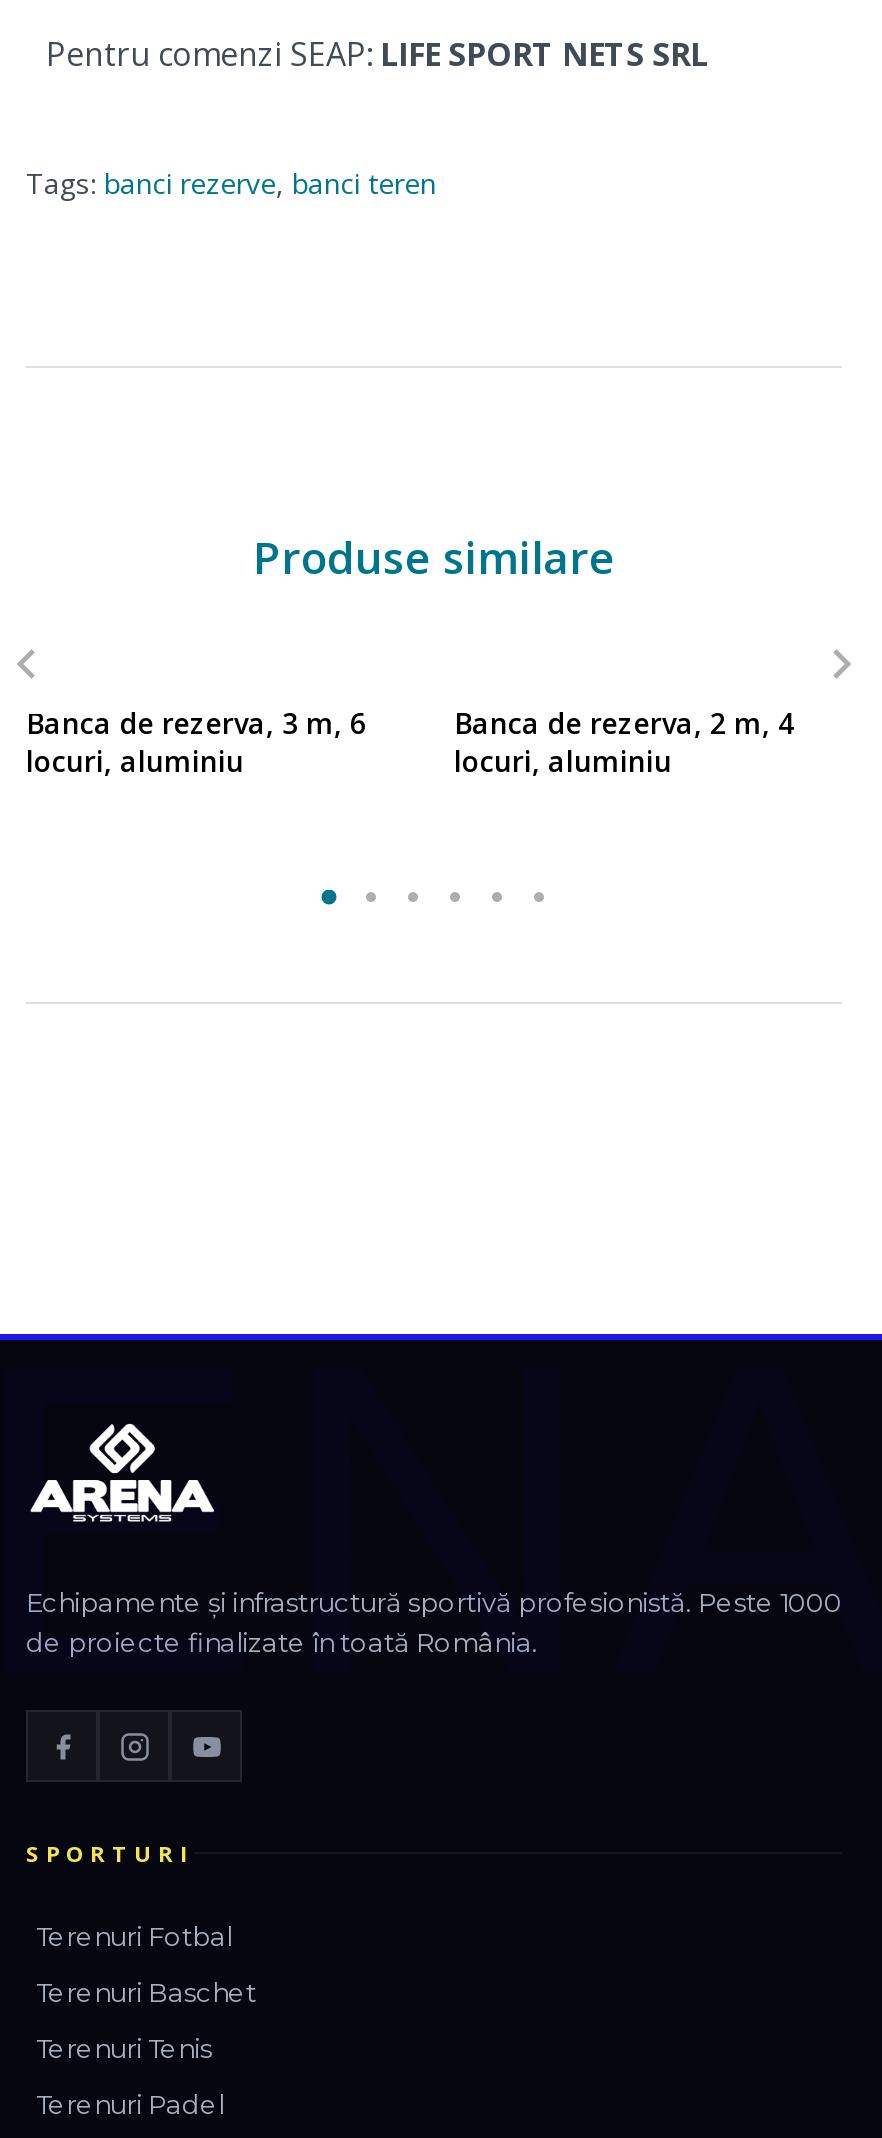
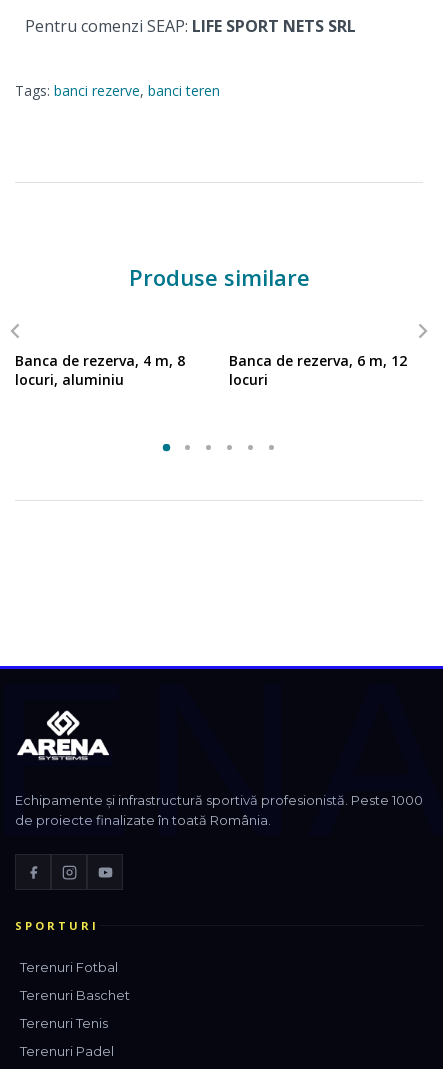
[26,705,366,743] Banca de rezerva, 3 m, 6 -> [15,351,185,370] Banca de rezerva, 4 m, 8
[454,705,794,781] Banca de rezerva, 2 m, 4 | locuri, aluminiu -> [229,351,407,389] Banca de rezerva, 6 m, 12 | locuri

